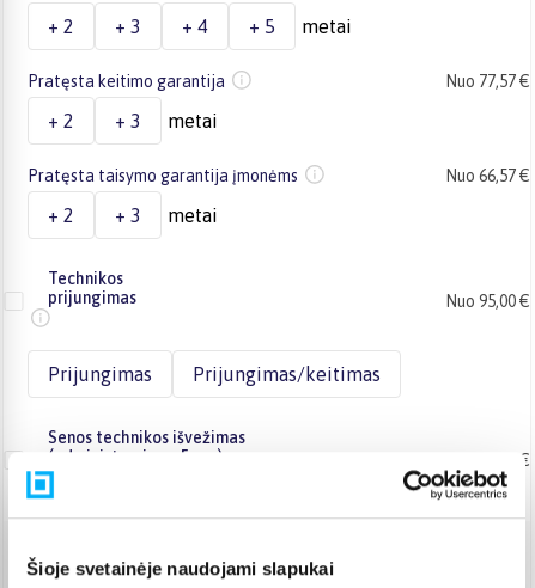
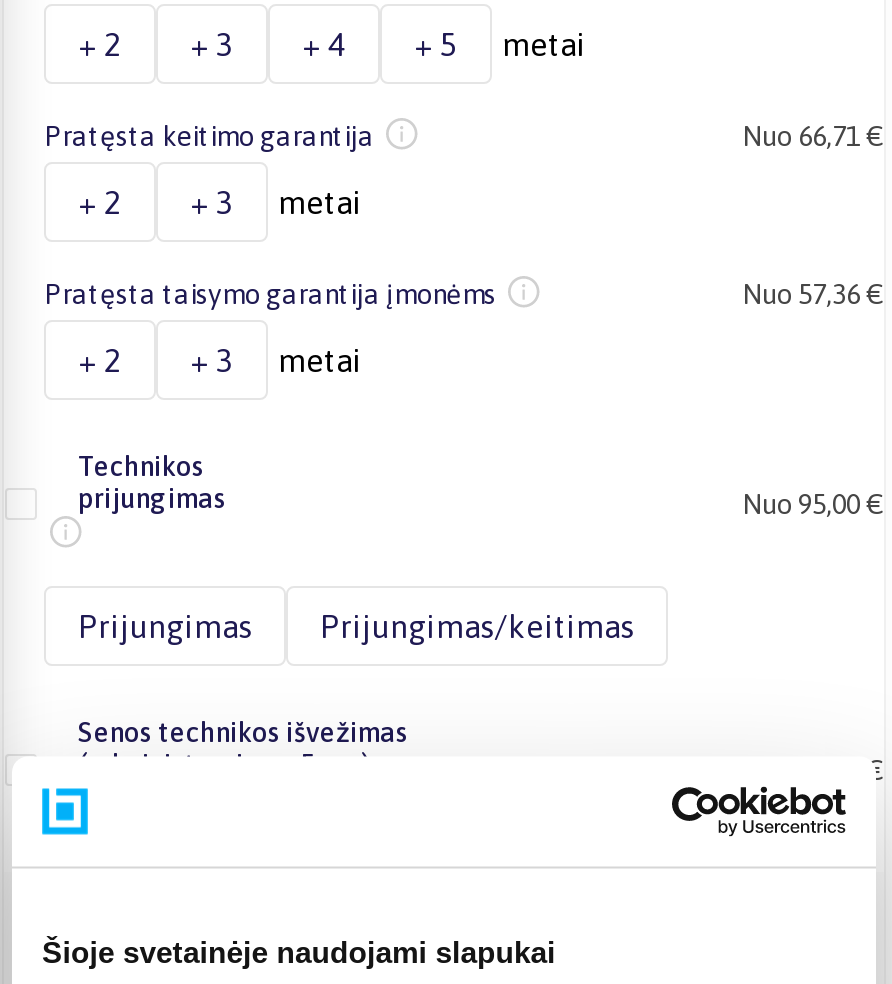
[445,72,530,91] Nuo 77,57 € -> [742,120,884,152] Nuo 66,71 €
[445,166,530,185] Nuo 66,57 € -> [742,278,884,310] Nuo 57,36 €

